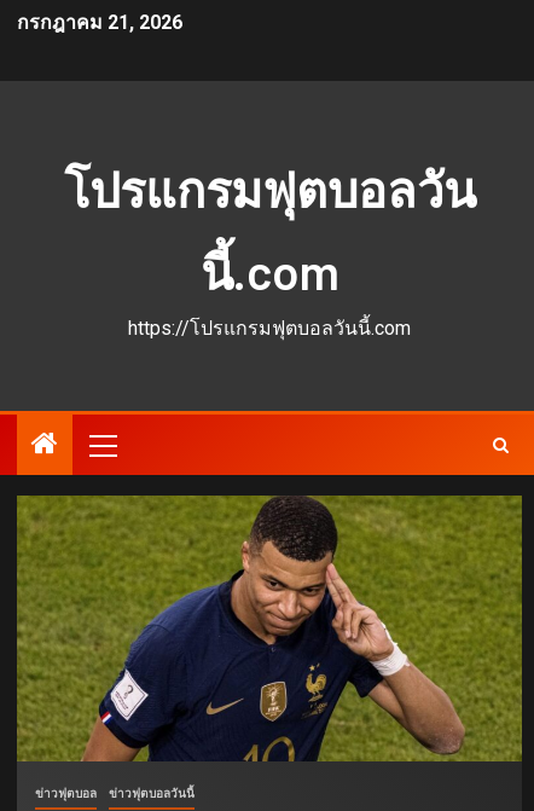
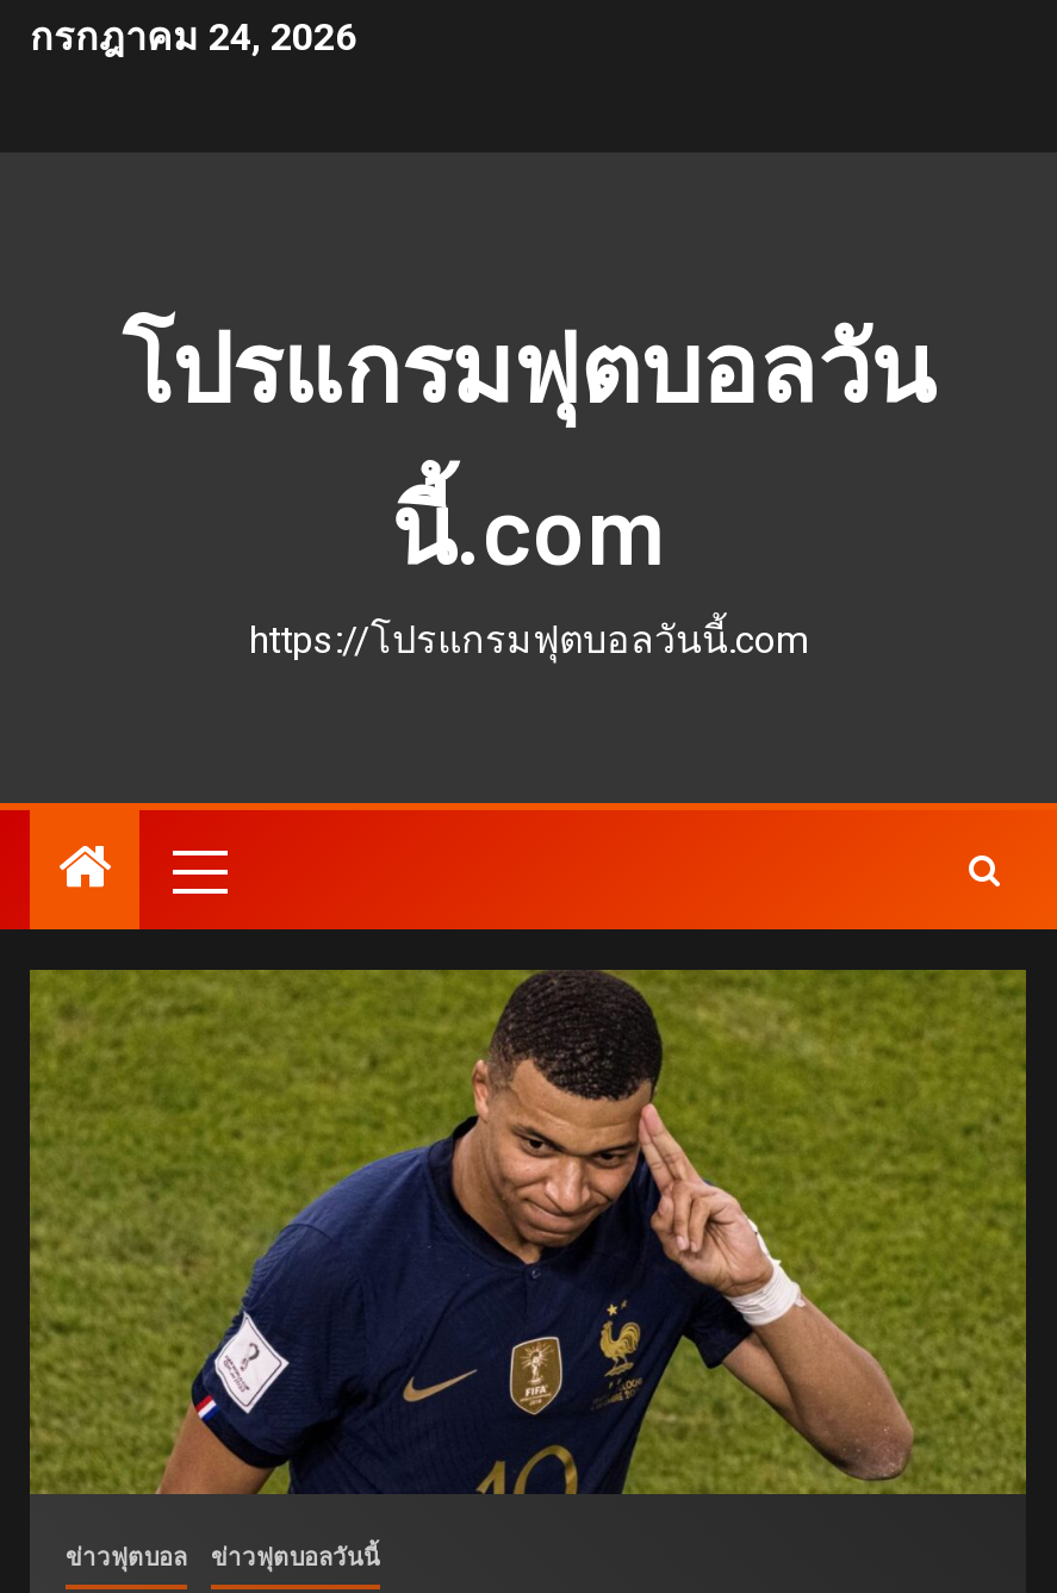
[17,11,182,34] กรกฎาคม 21, 2026 -> [30,15,356,60] กรกฎาคม 24, 2026

